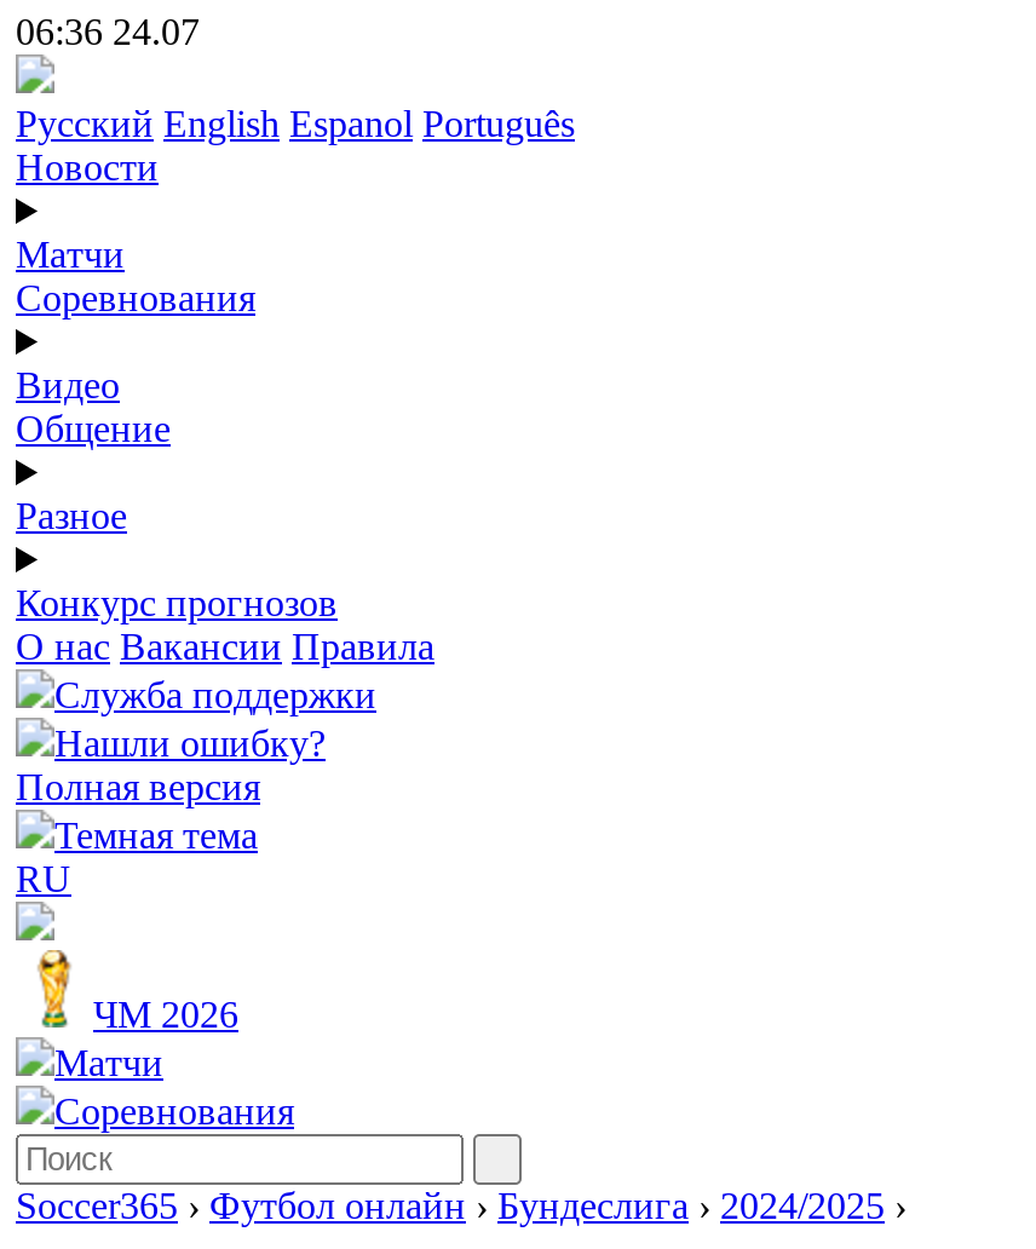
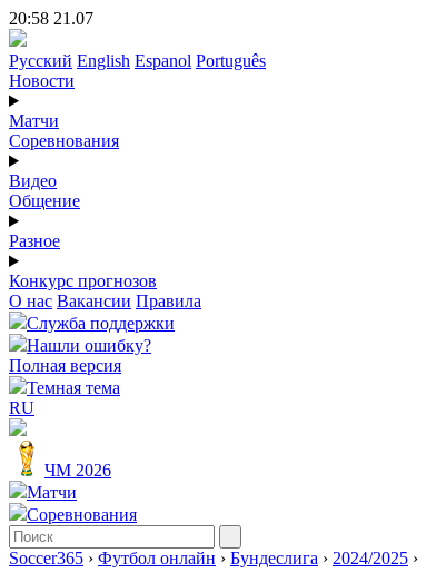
[16,11,200,52] 06:36 24.07 -> [9,9,93,28] 20:58 21.07

